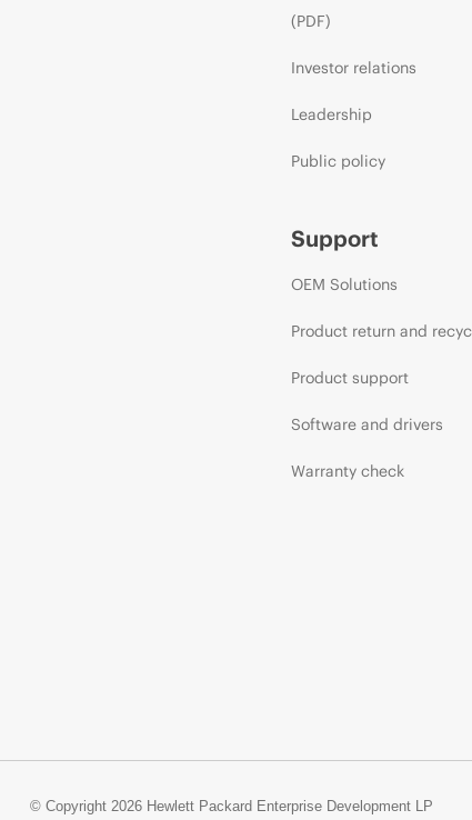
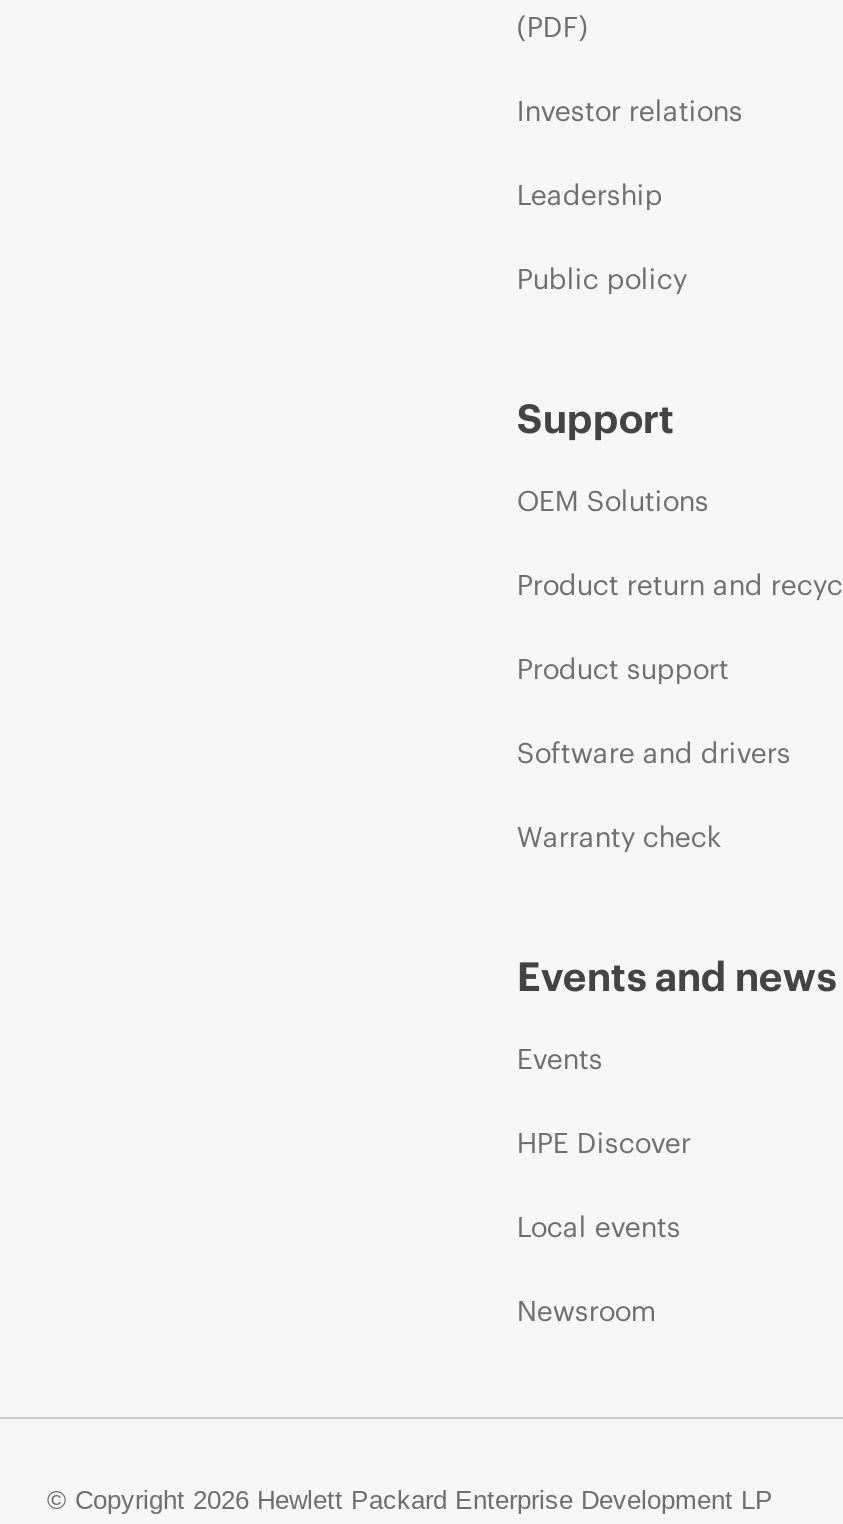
none -> [517,951,837,1329] Events and news | Events | HPE Discover | Local events | Newsroom

